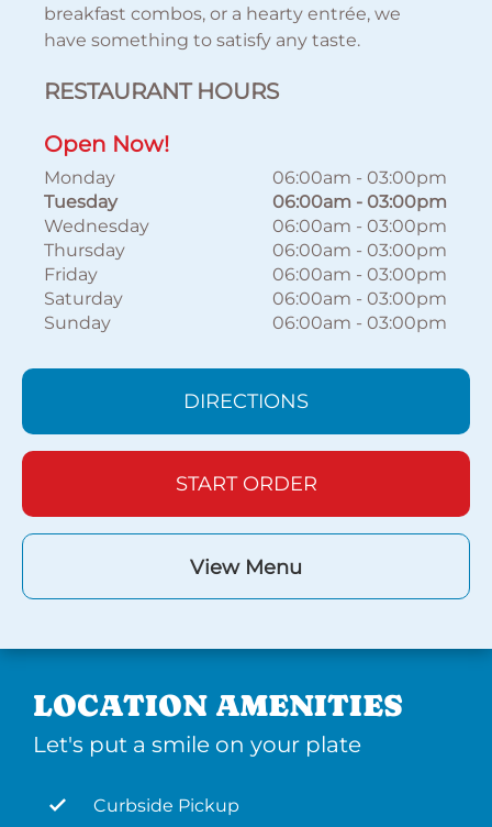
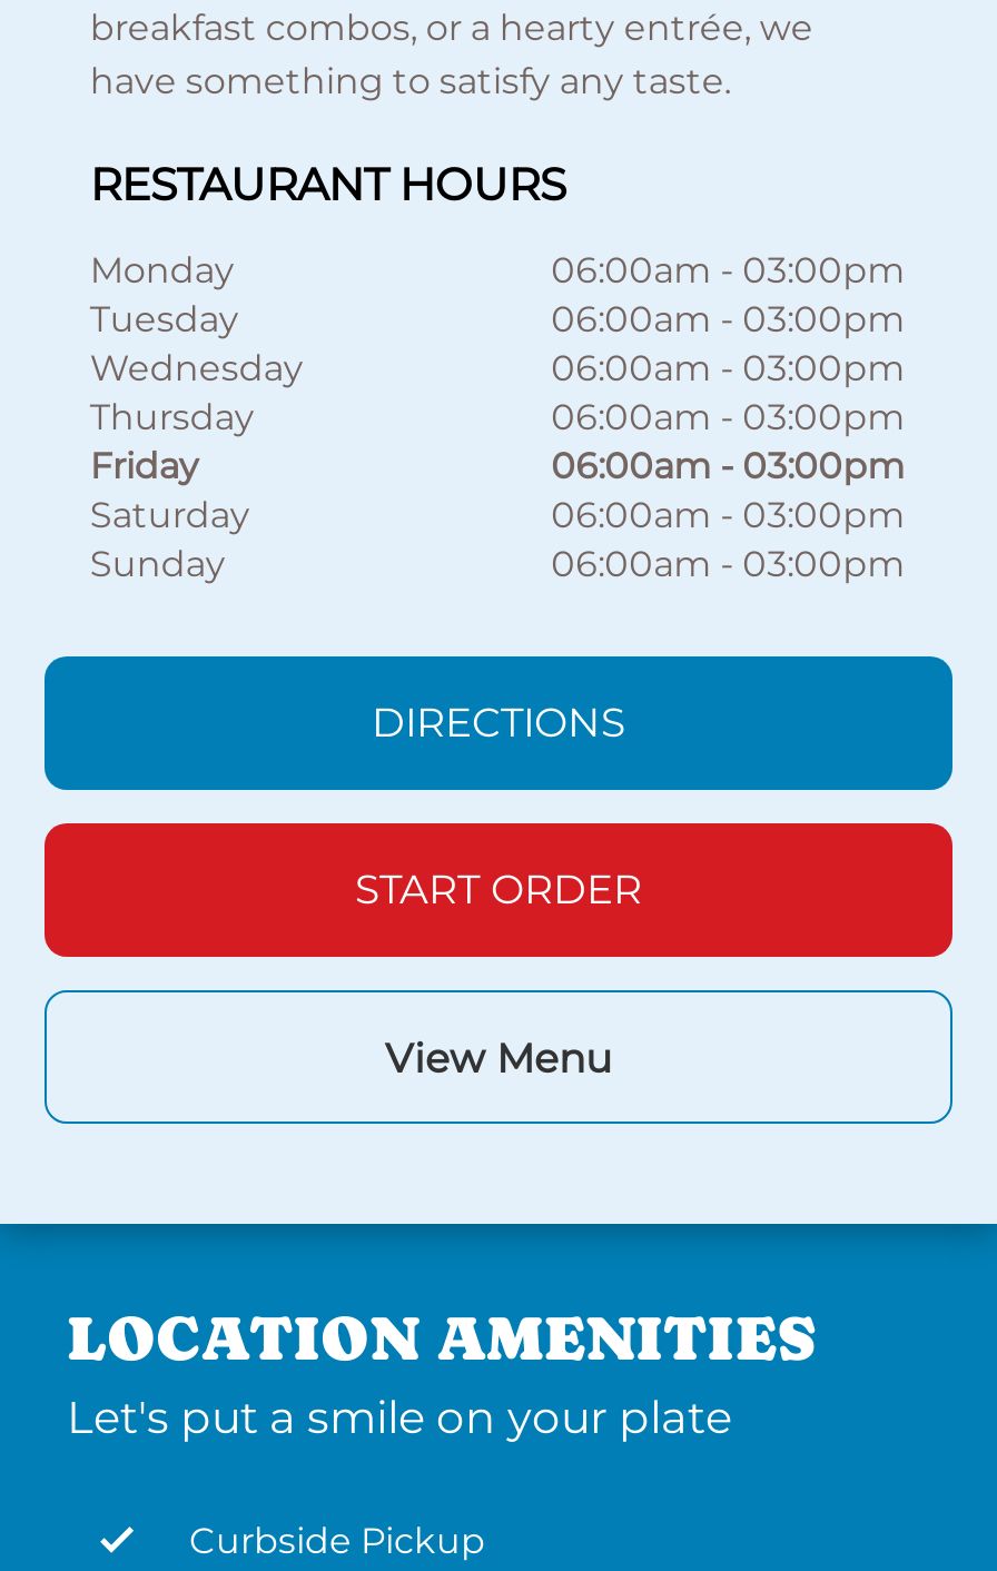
[44,131,170,157] Open Now! -> none

